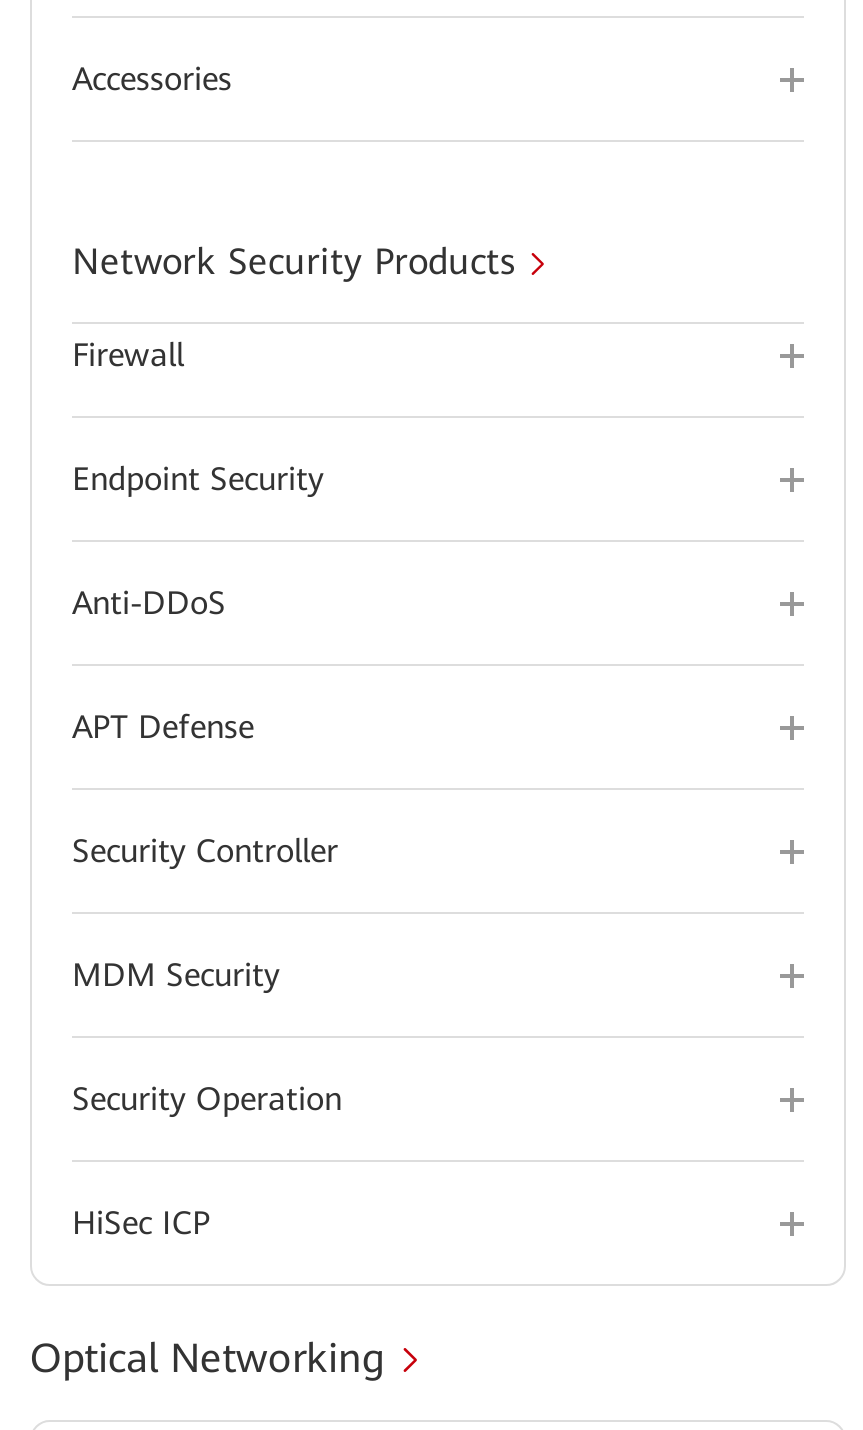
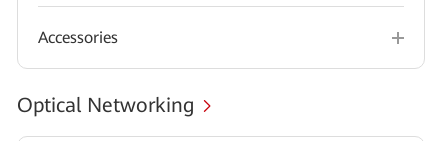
[72,240,516,1242] Network Security Products | Firewall | Endpoint Security | Anti-DDoS | APT Defense | Security Controller | MDM Security | Security Operation | HiSec ICP -> none

